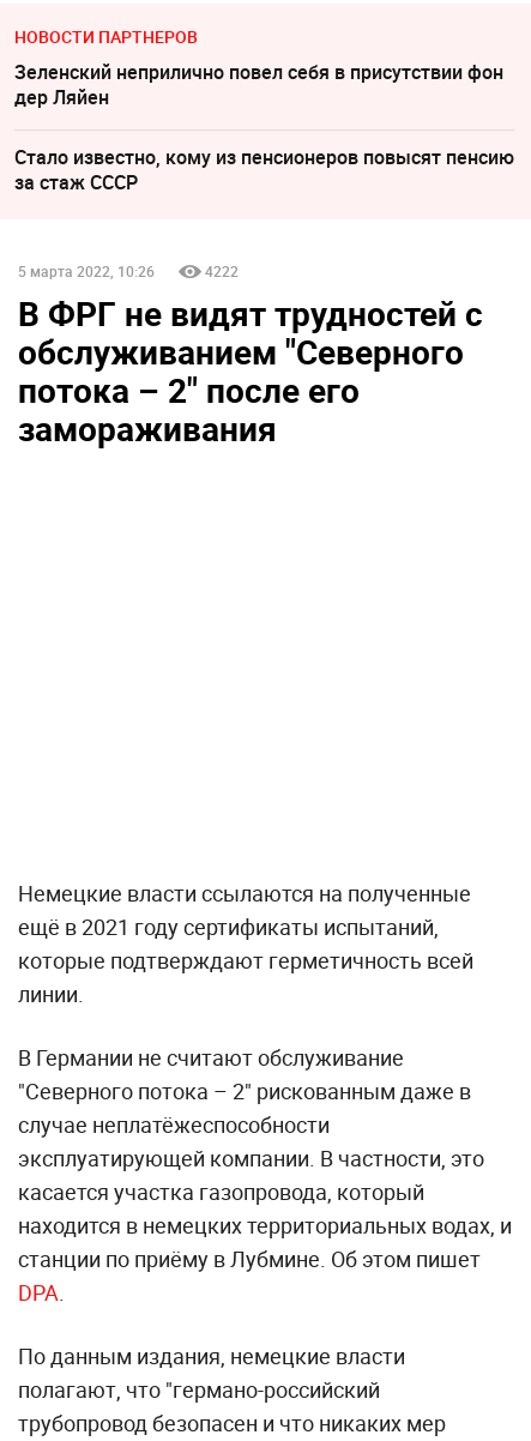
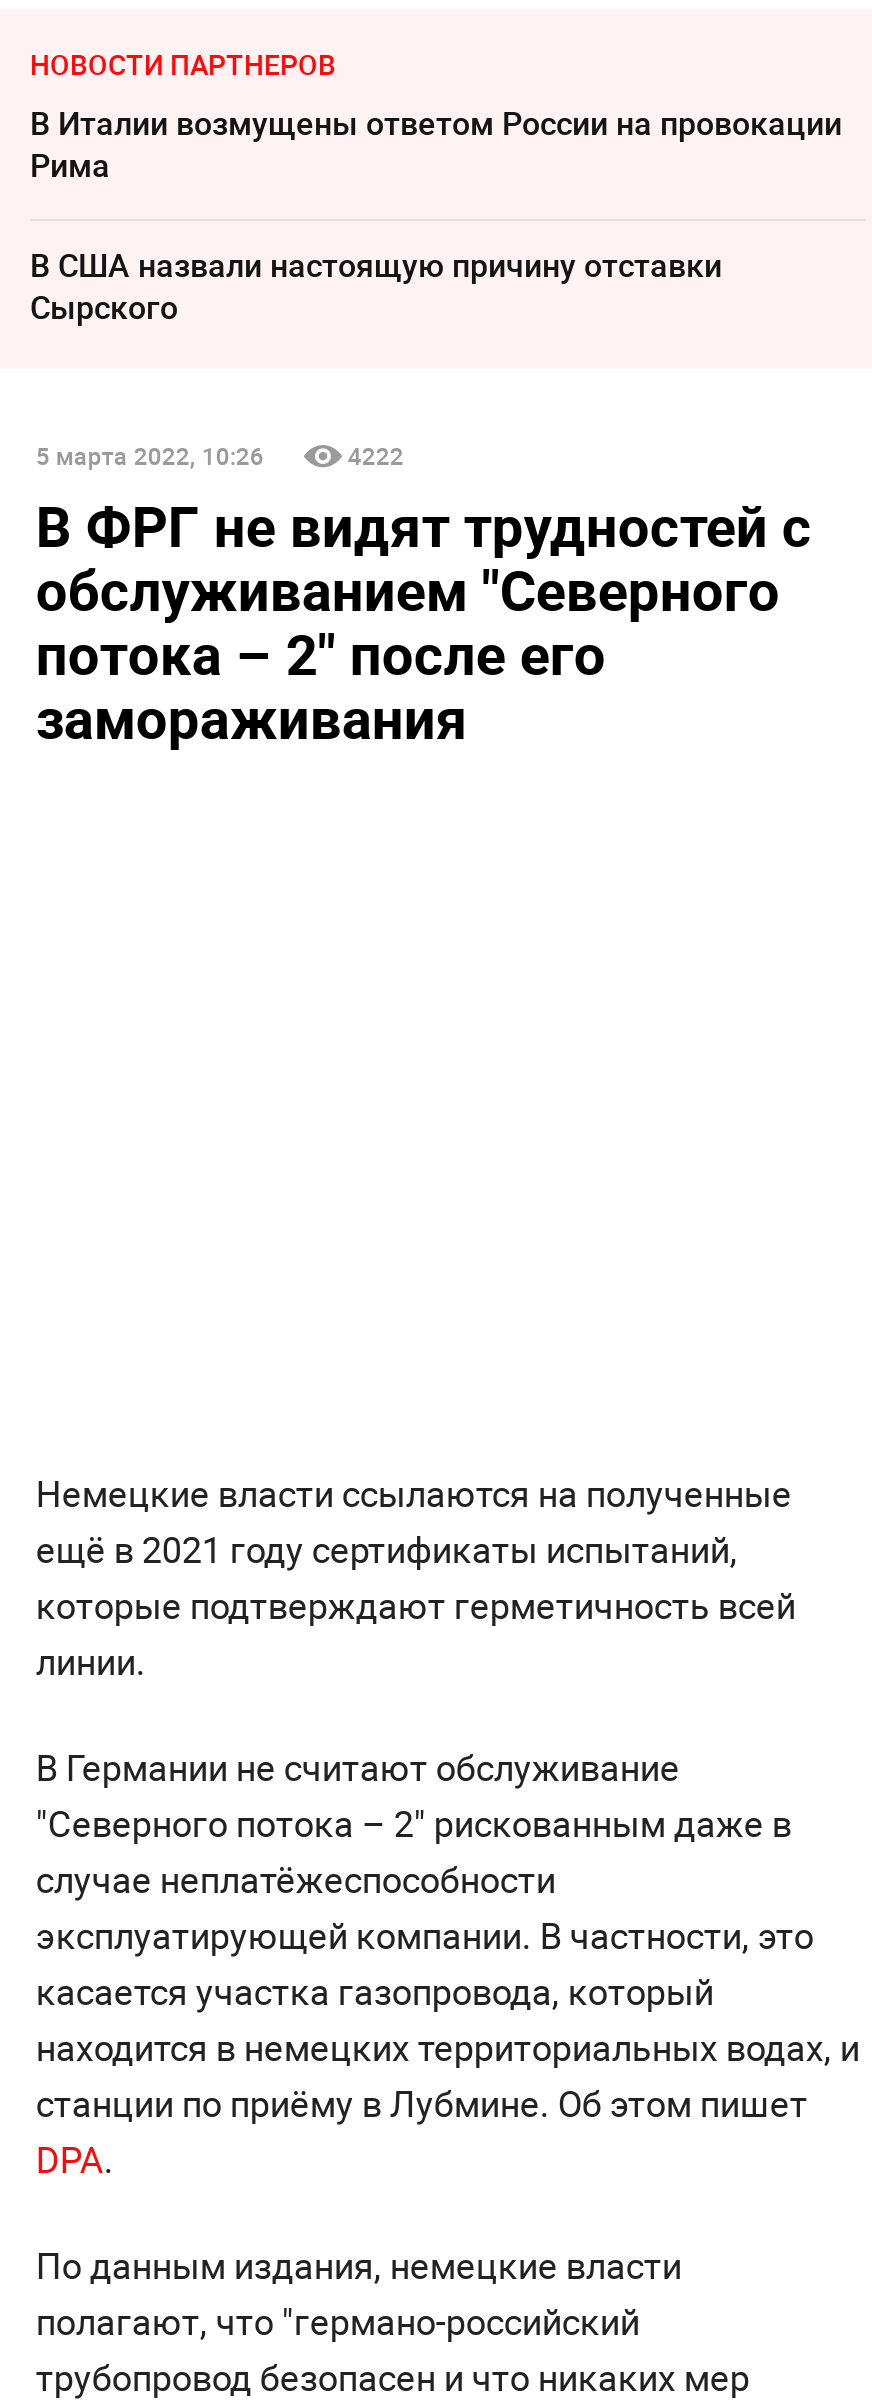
[14,59,503,111] Зеленский неприлично повел cебя в присутствии фон | дер Ляйен -> [30,102,842,188] В Италии возмущены ответом России на провокации | Рима
[14,144,514,196] Стало известно, кому из пенсионеров повысят пенсию | за стаж СССР -> [30,244,722,330] В США назвали настоящую причину отставки | Сырского

